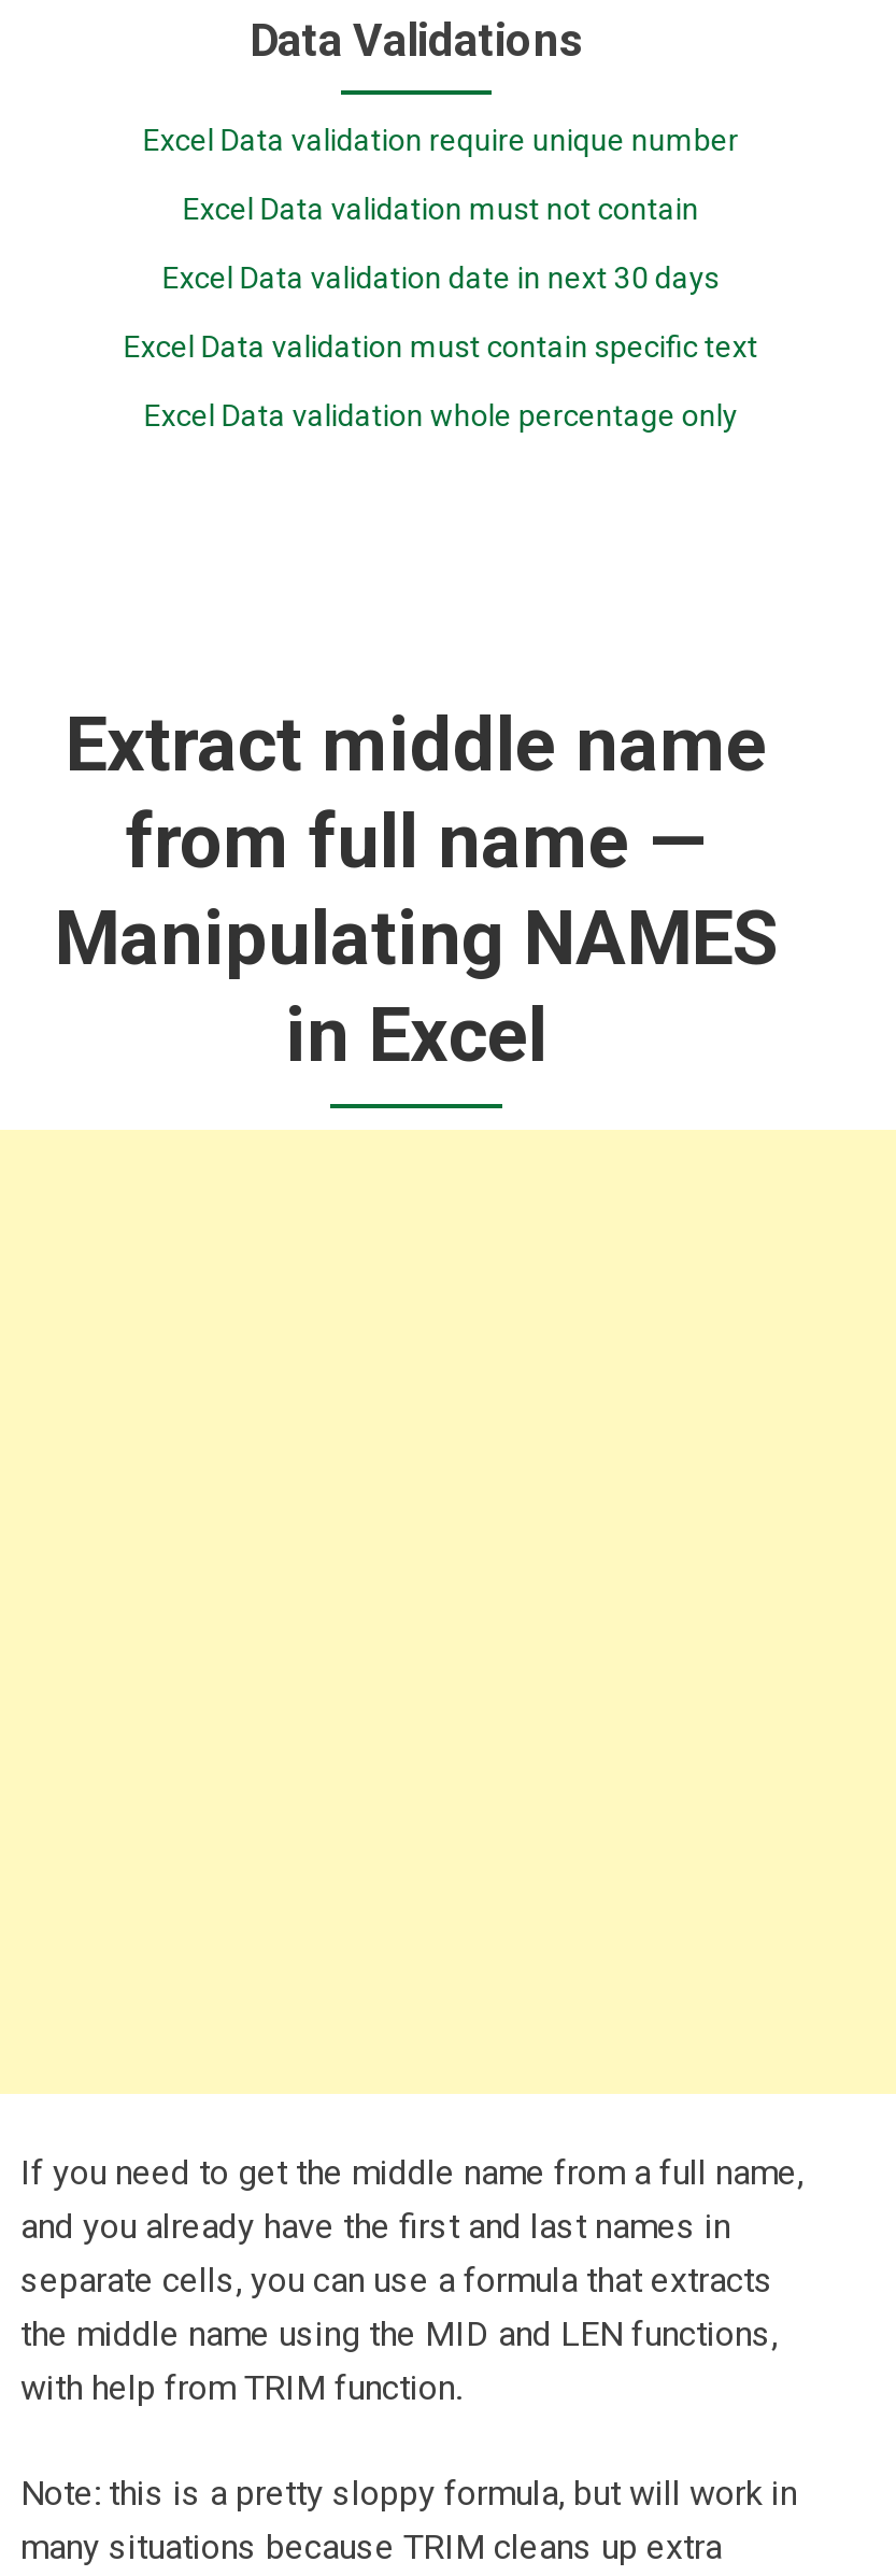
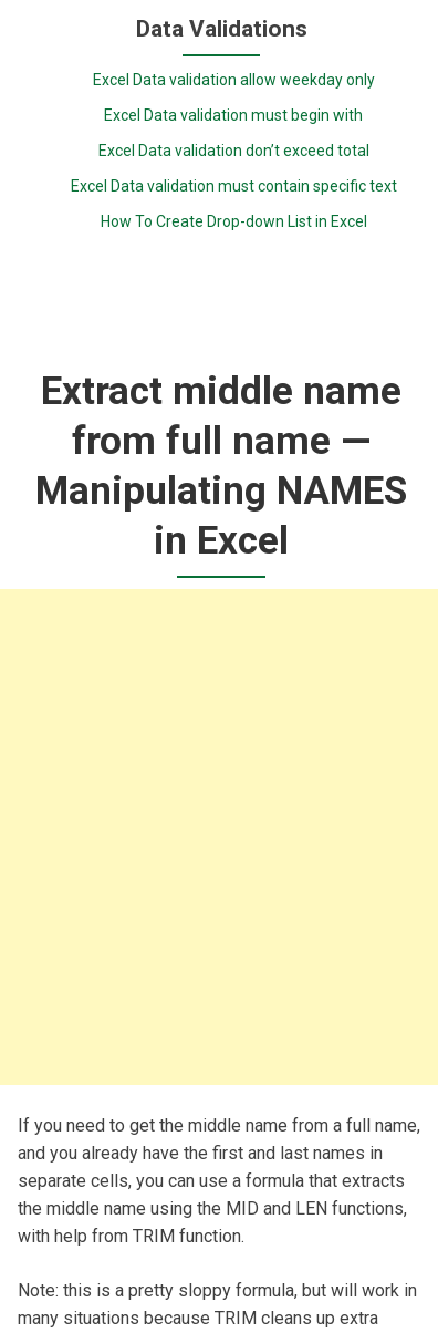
[143,123,739,158] Excel Data validation require unique number -> [93,71,375,89] Excel Data validation allow weekday only
[182,192,699,227] Excel Data validation must not contain -> [104,107,363,124] Excel Data validation must begin with
[162,261,719,295] Excel Data validation date in next 30 days -> [98,142,369,160] Excel Data validation don’t exceed total
[144,399,737,433] Excel Data validation whole percentage only -> [100,213,367,231] How To Create Drop-down List in Excel

